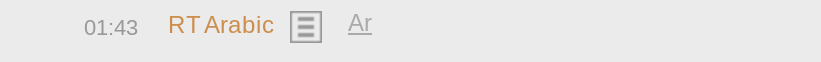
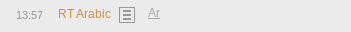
[84,12,274,40] 01:43 RT Arabic -> [16,7,111,21] 13:57 RT Arabic

